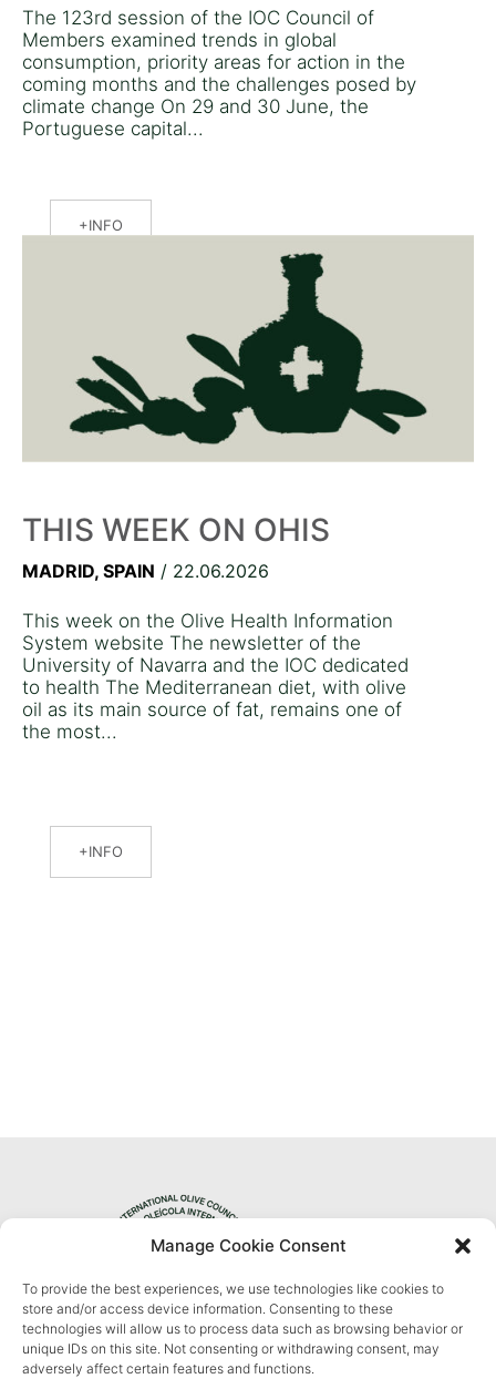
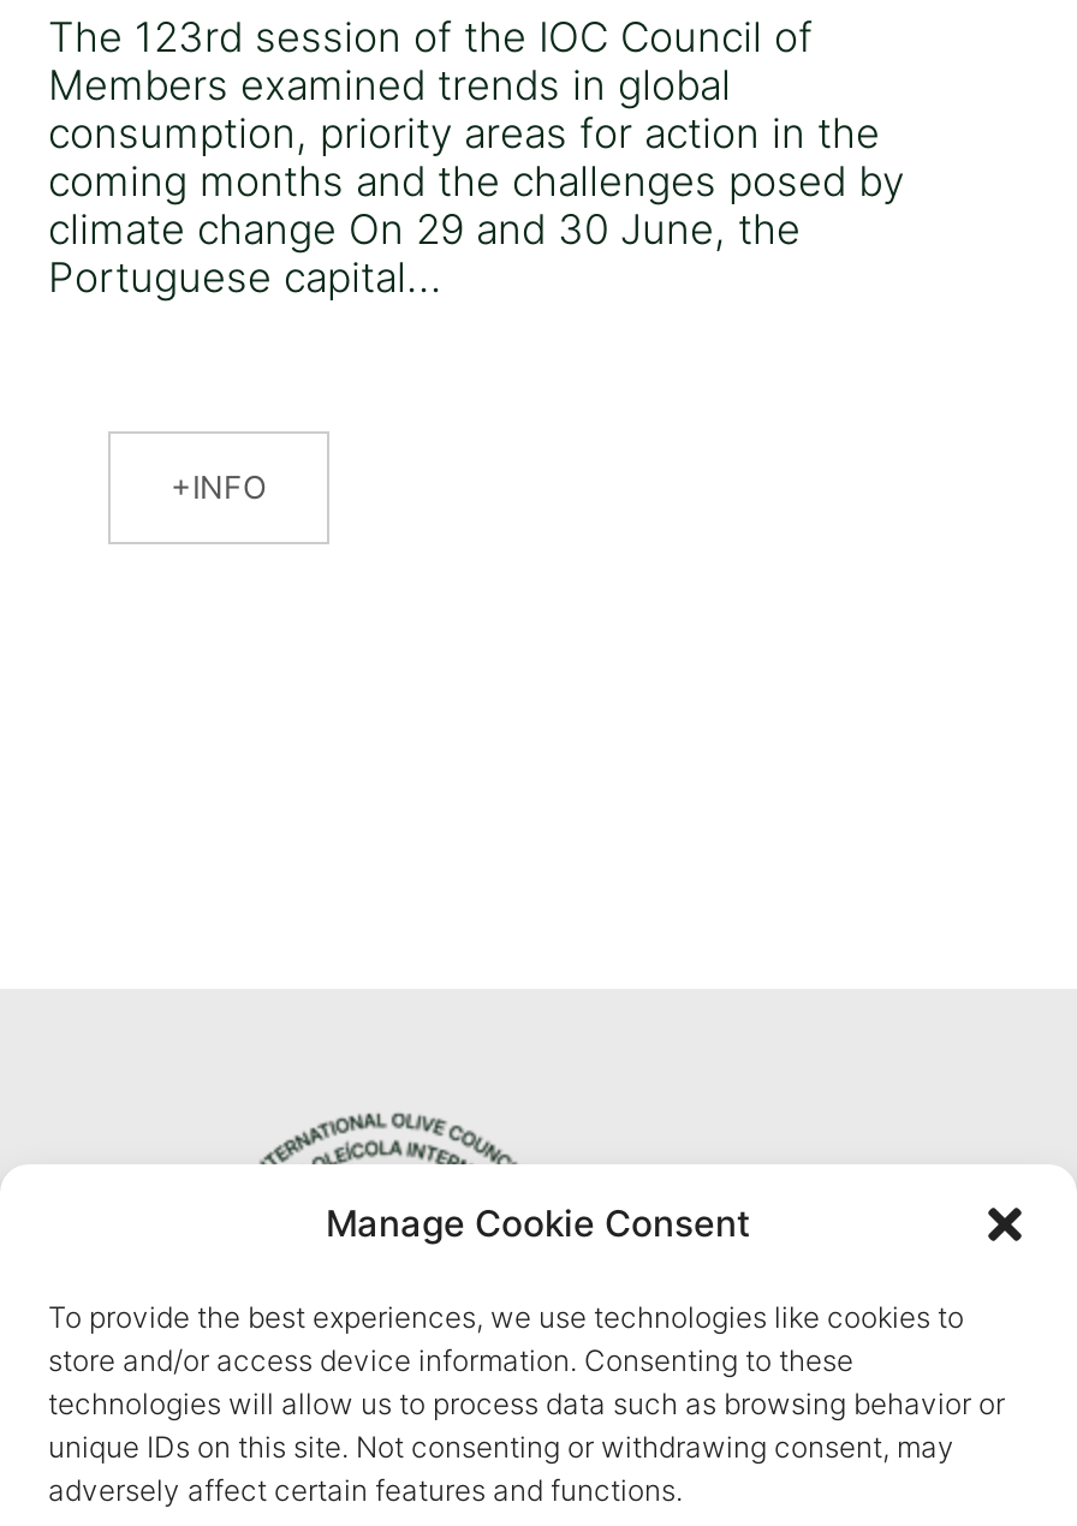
[22,235,474,460] [image] -> none
[22,511,409,743] THIS WEEK ON OHIS | MADRID, SPAIN / 22.06.2026 | This week on the Olive Health Information | System website The newsletter of the | University of Navarra and the IOC dedicated | to health The Mediterranean diet, with olive | oil as its main source of fat, remains one of | the most... -> none
[89,842,123,860] INFO -> none

